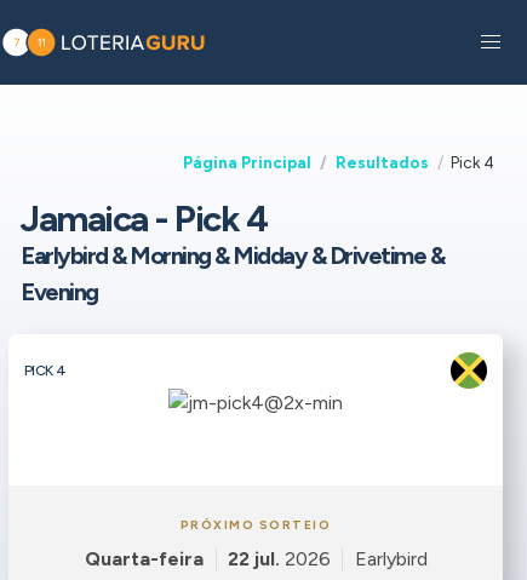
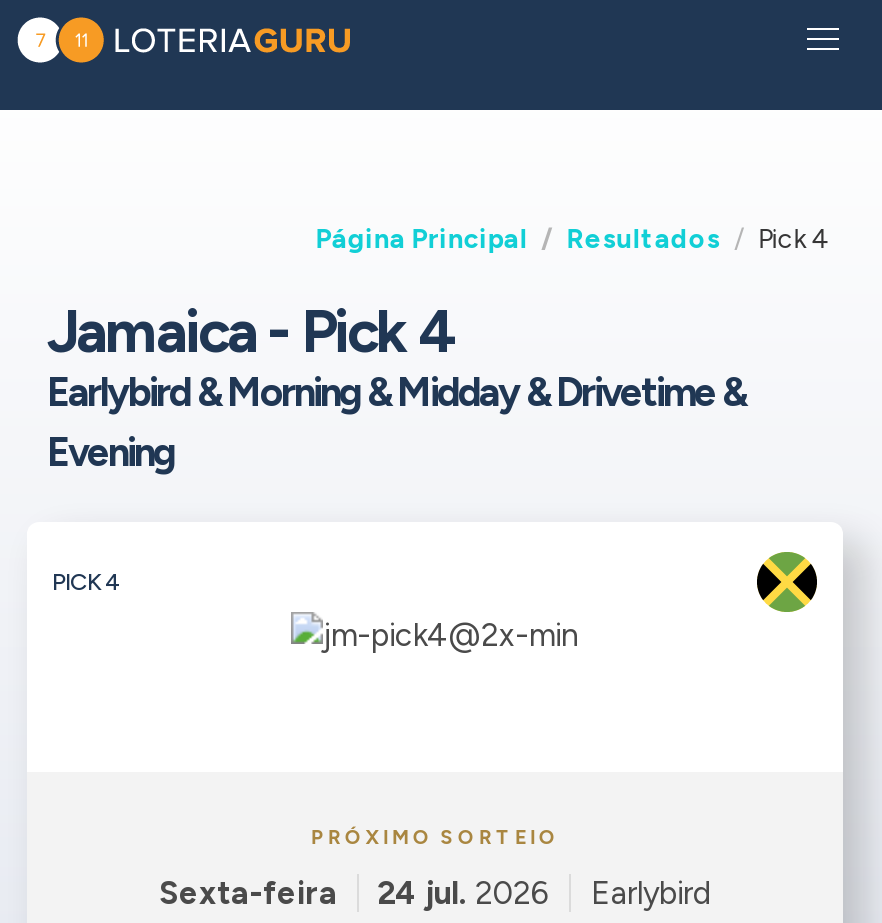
[84,547,335,570] Quarta-feira | 22 jul. 2026 -> [159,874,559,912] Sexta-feira | 24 jul. 2026

